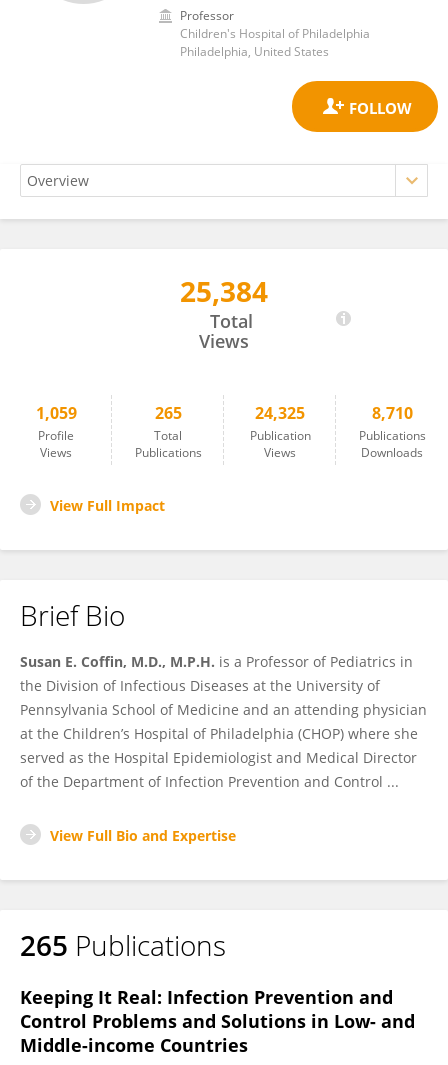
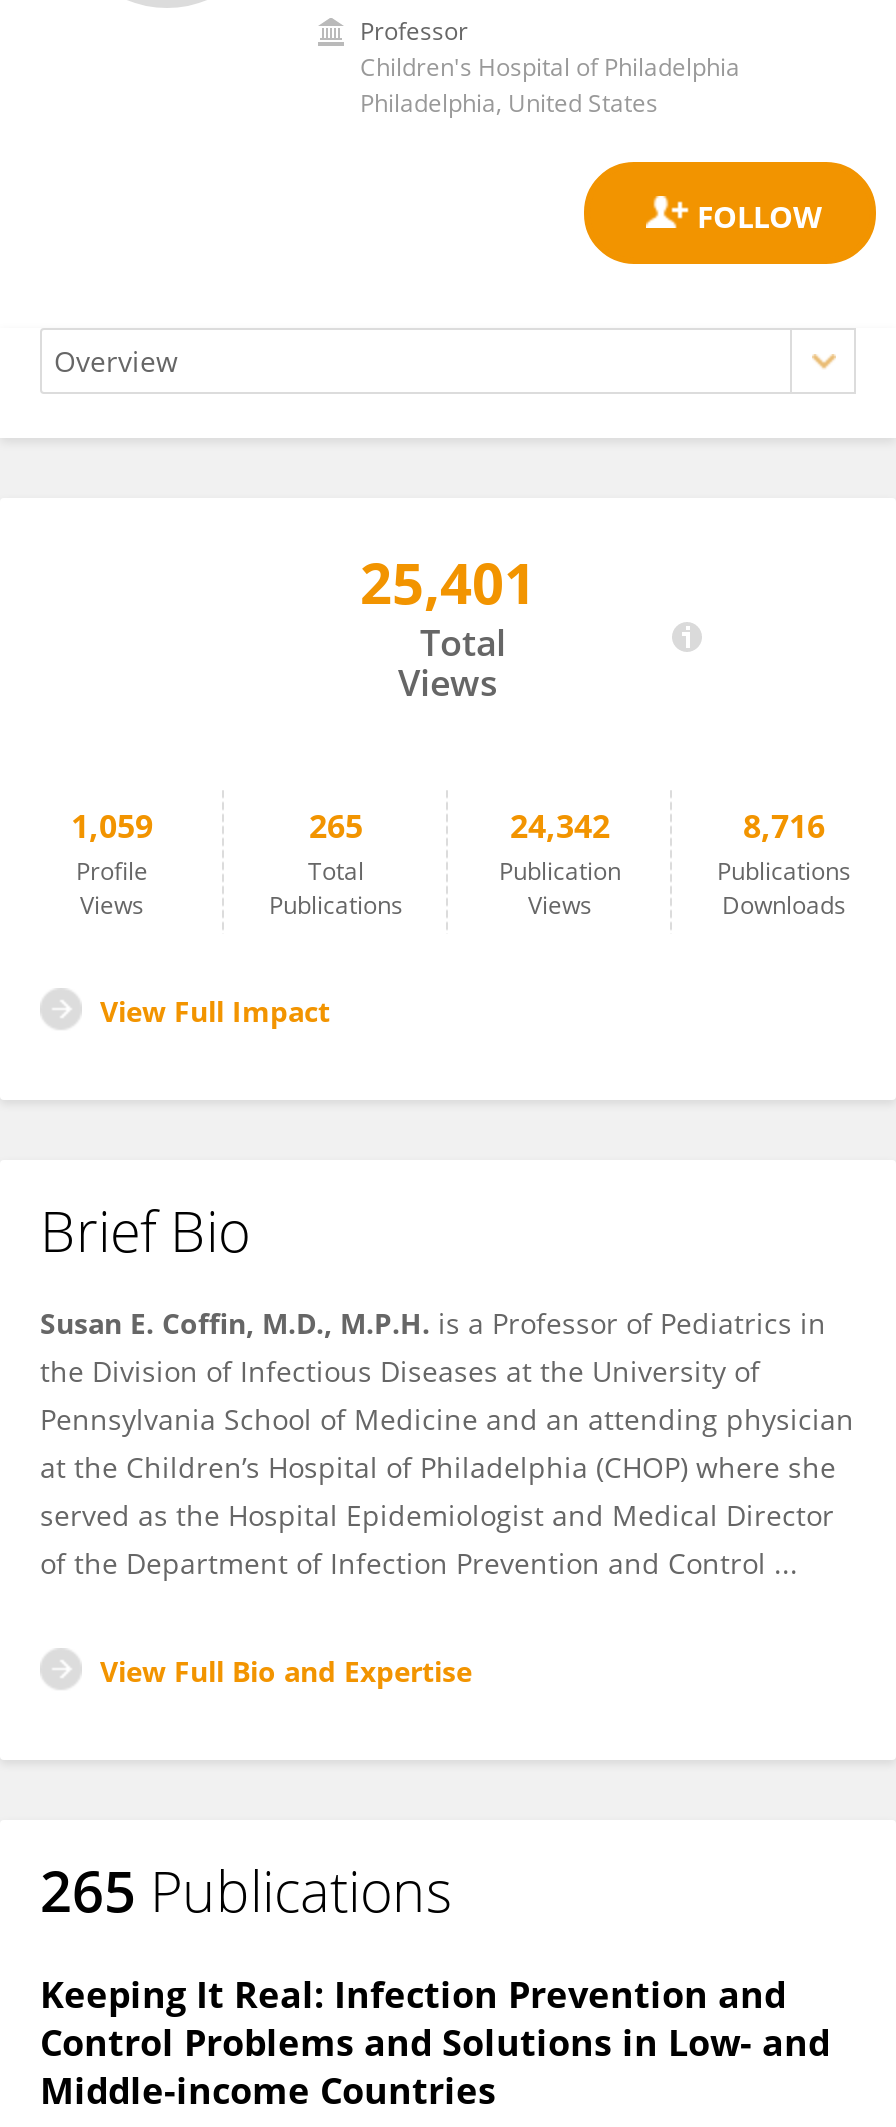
[180,272,268,310] 25,384 -> [360,544,536,620] 25,401
[255,402,305,424] 24,325 -> [510,804,610,848] 24,342
[371,402,412,424] 8,710 -> [743,804,825,848] 8,716

